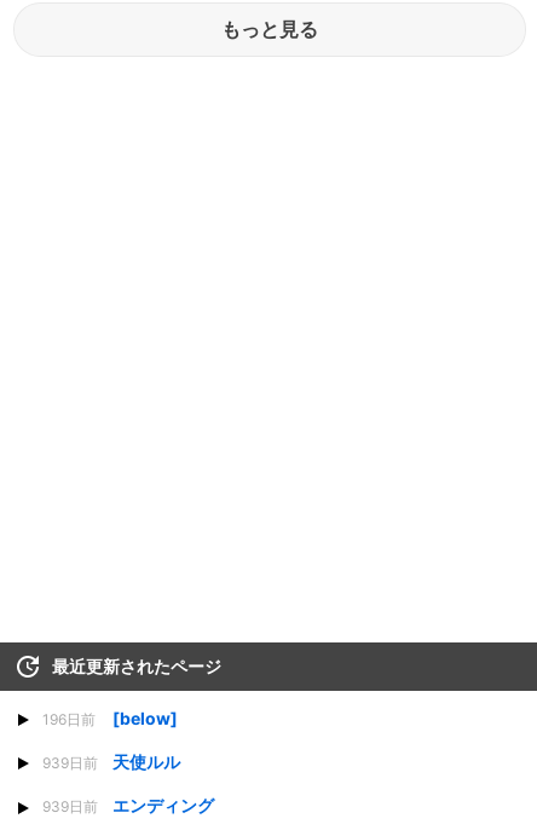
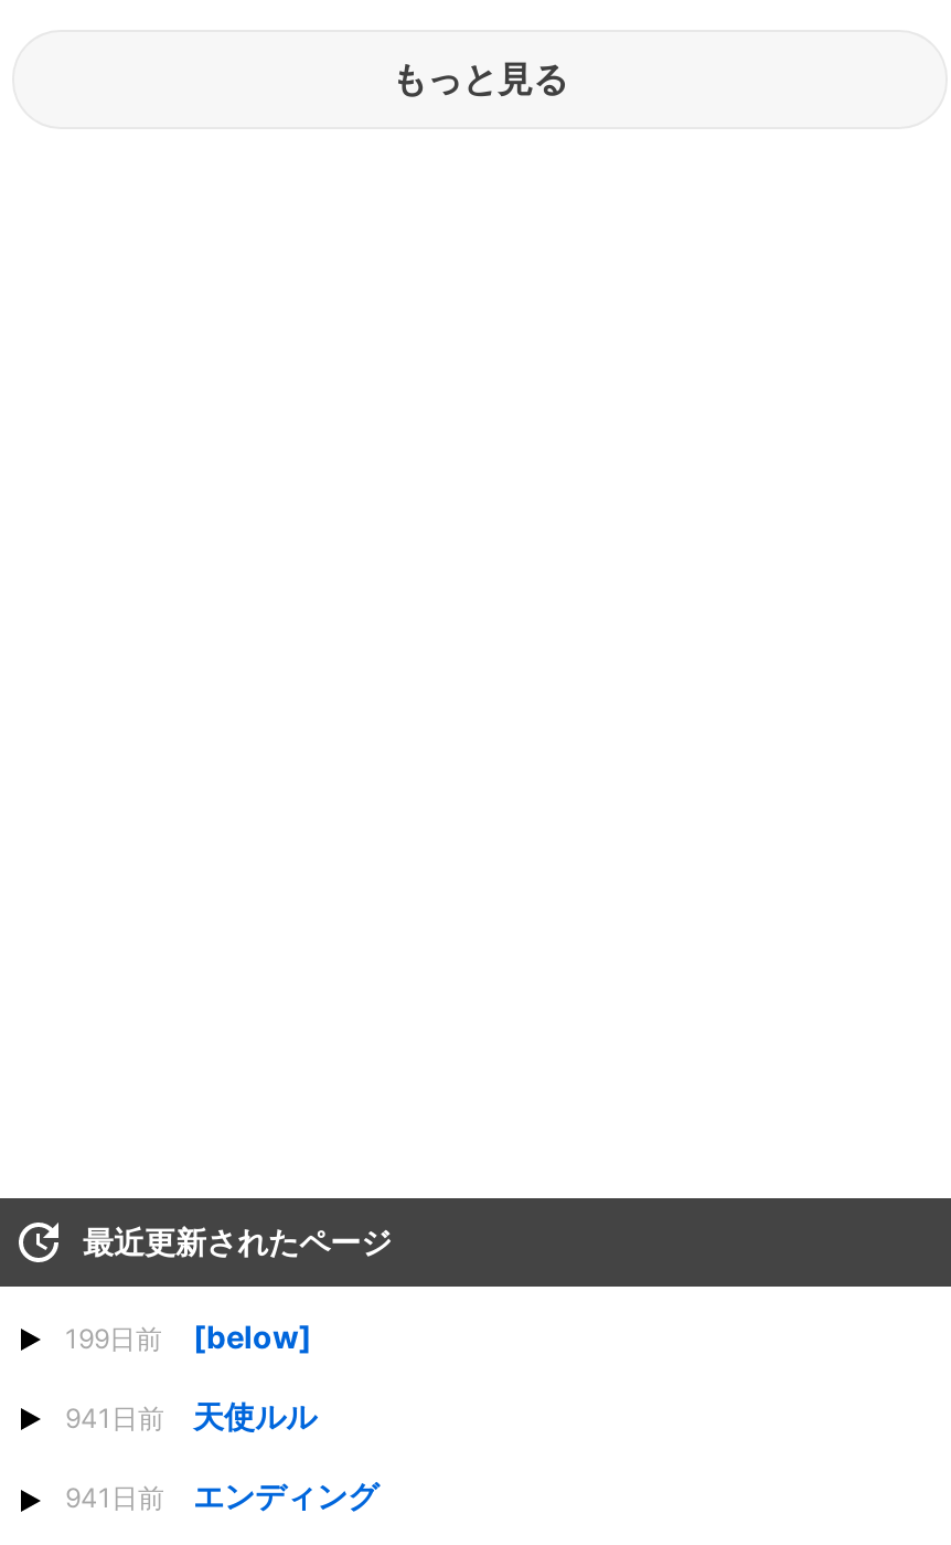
[42,708,178,728] 196日前 [below] -> [65,1318,312,1355] 199日前 [below]
[42,752,180,772] 939日前 天使ルル -> [65,1397,317,1435] 941日前 天使ルル
[42,795,214,816] 939日前 エンディング -> [65,1477,378,1515] 941日前 エンディング

